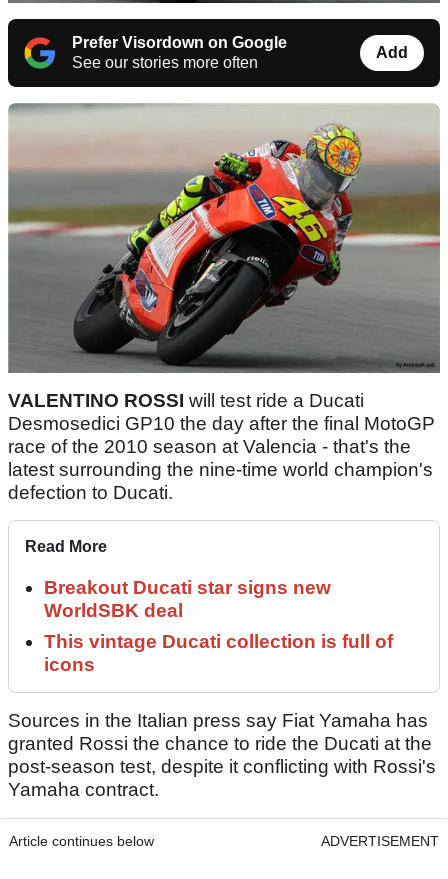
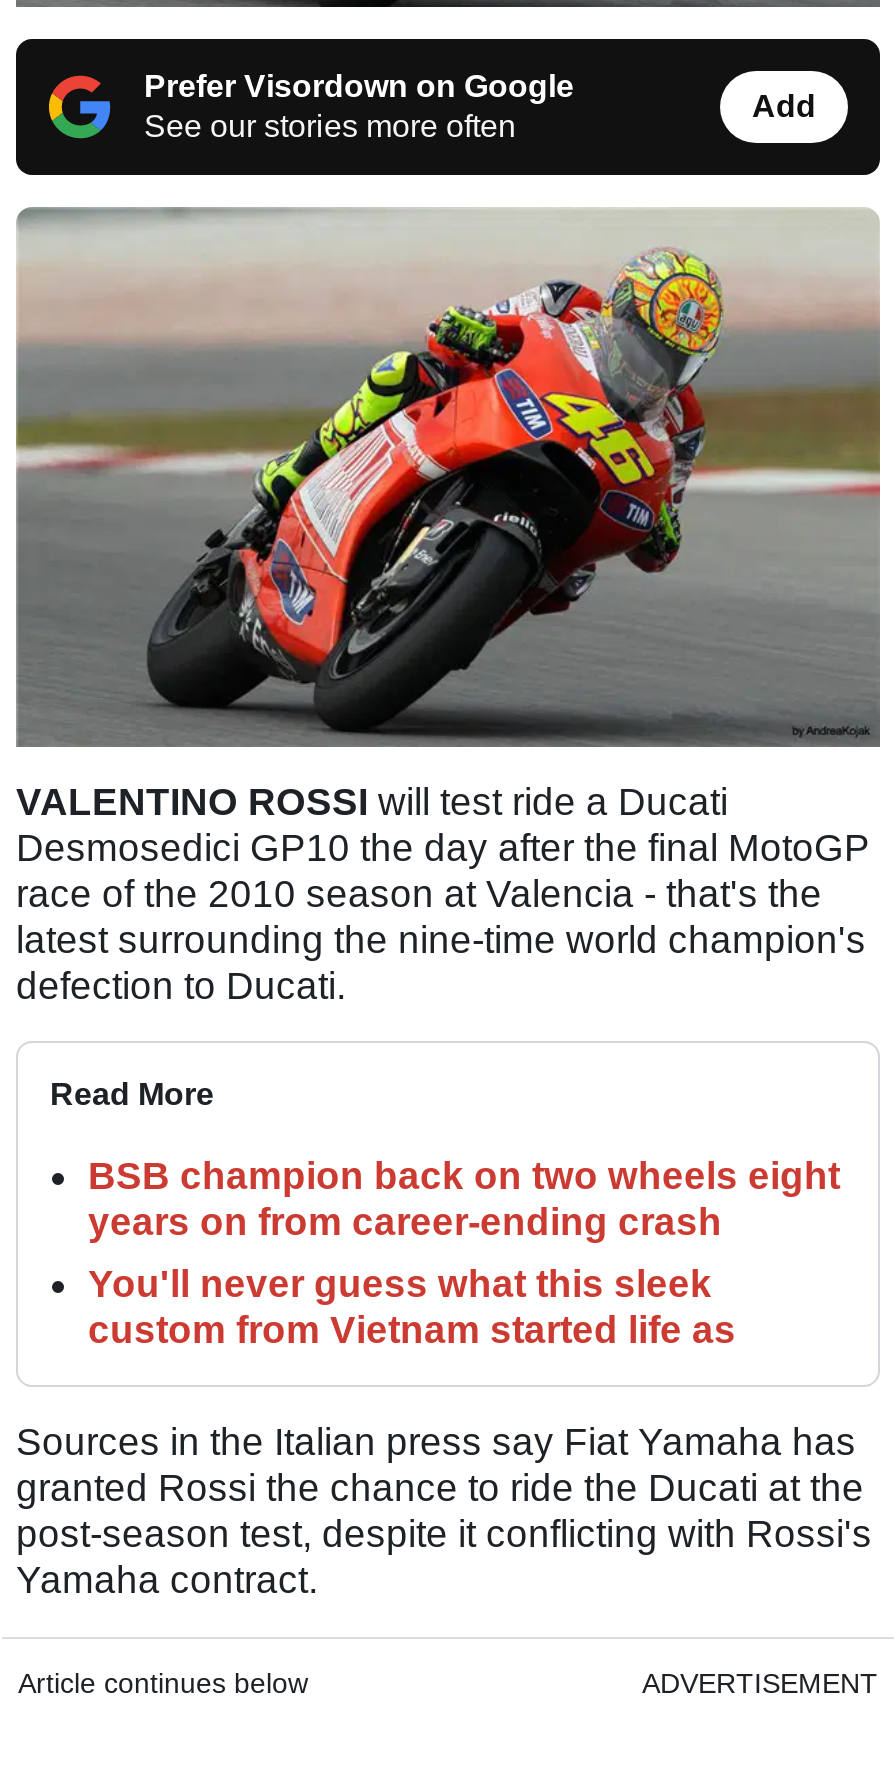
[44,577,331,621] Breakout Ducati star signs new | WorldSBK deal -> [88,1155,840,1243] BSB champion back on two wheels eight | years on from career-ending crash
[44,631,393,675] This vintage Ducati collection is full of | icons -> [88,1263,736,1351] You'll never guess what this sleek | custom from Vietnam started life as

